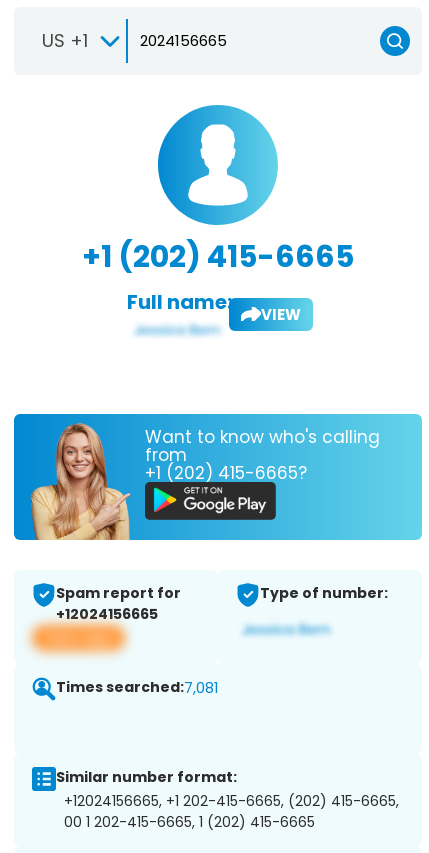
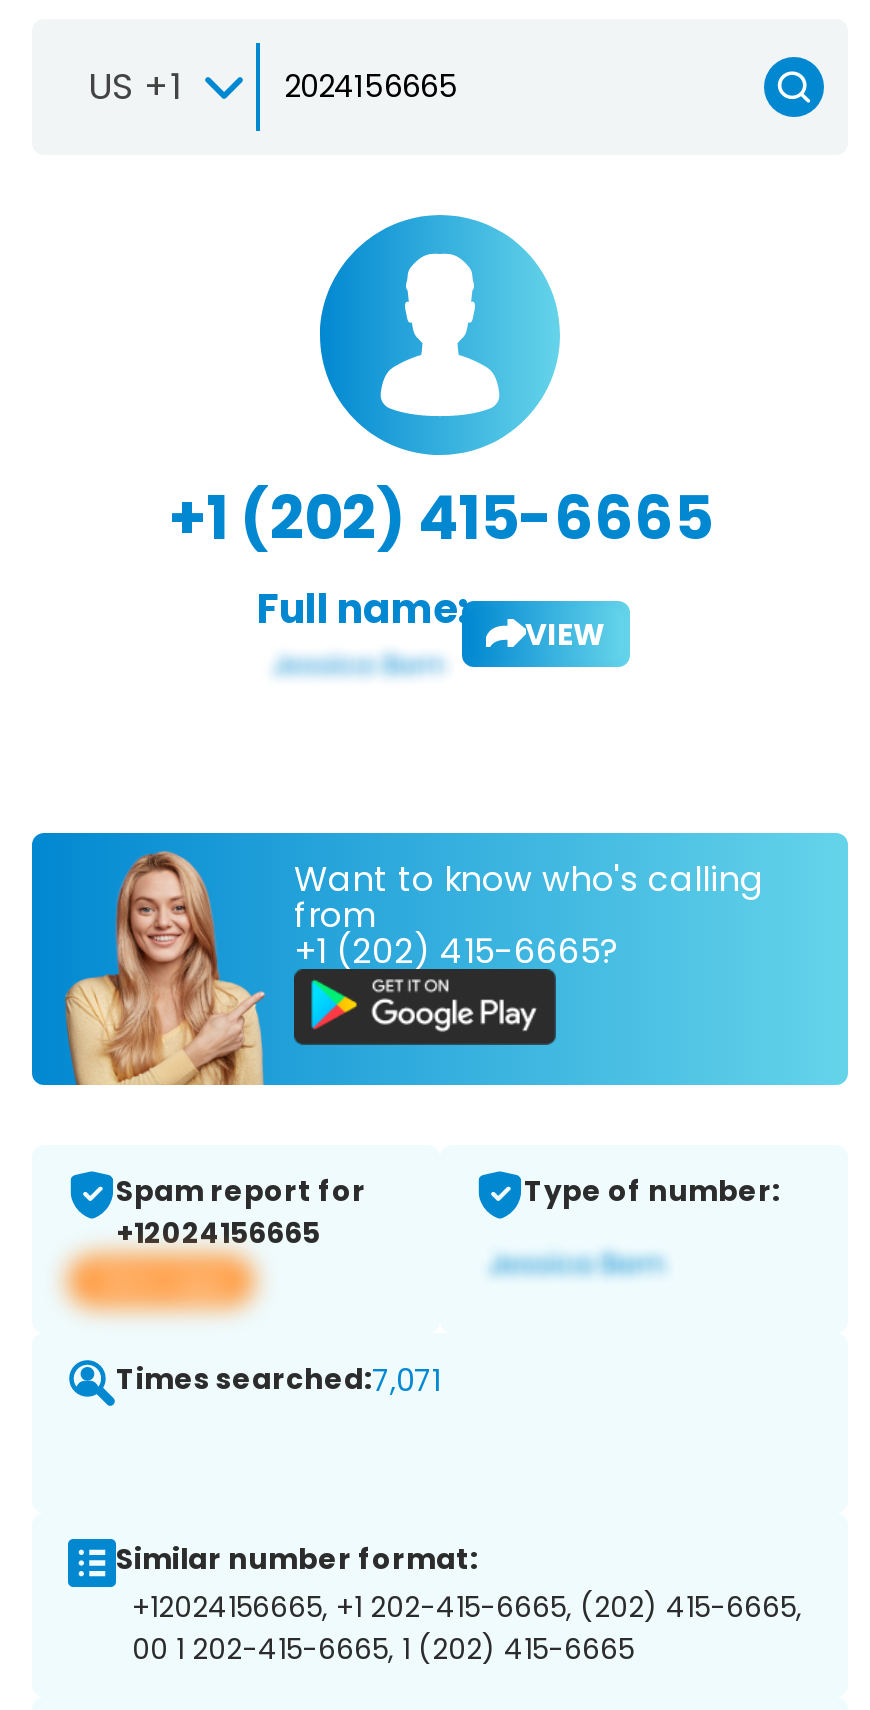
[56,677,219,698] Times searched:7,081 -> [116,1359,442,1401] Times searched:7,071

